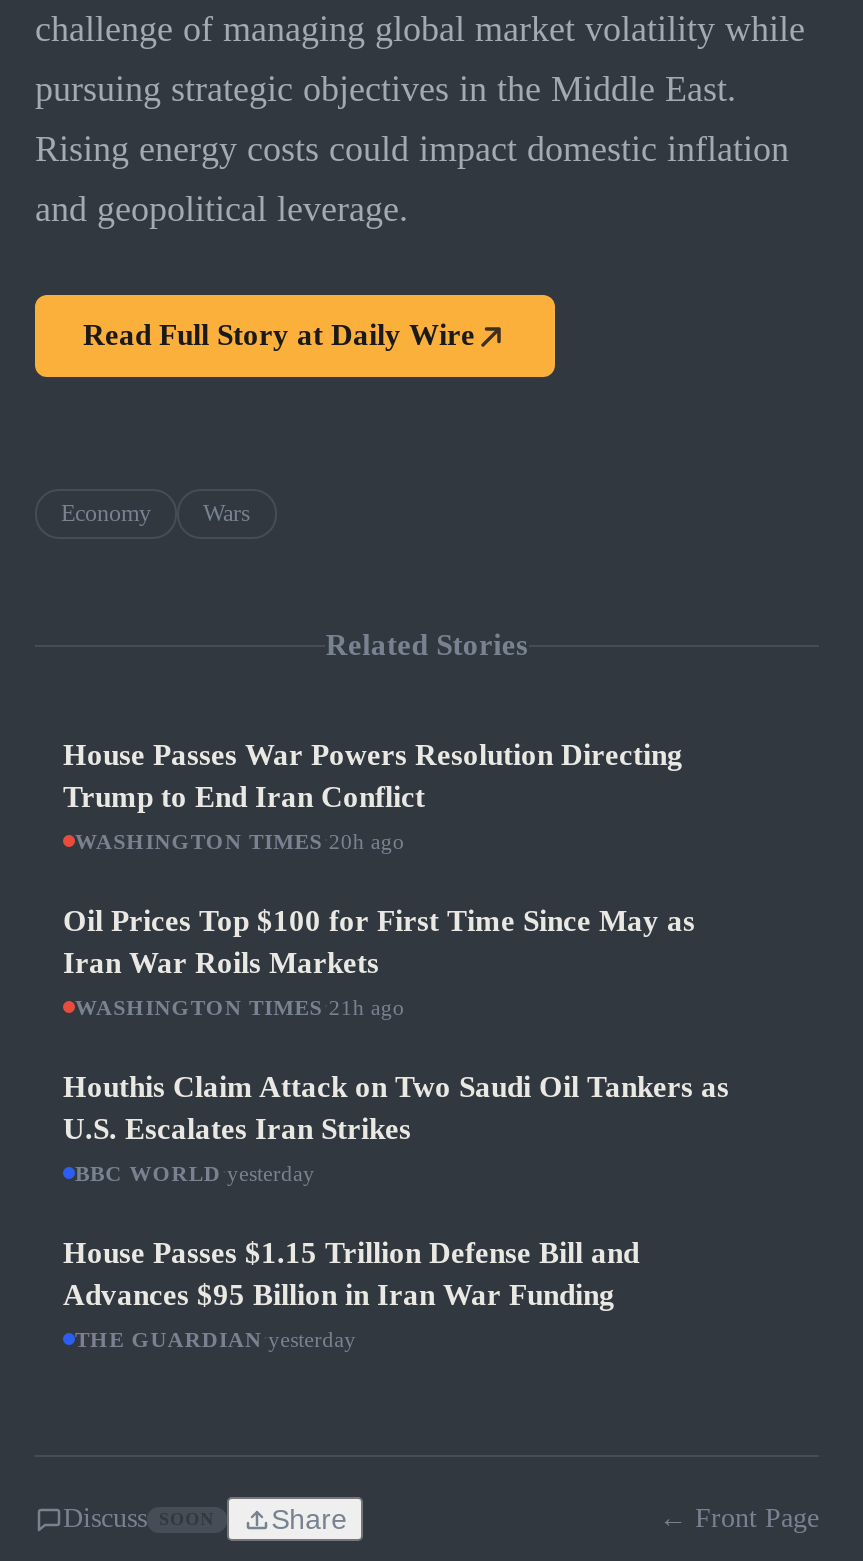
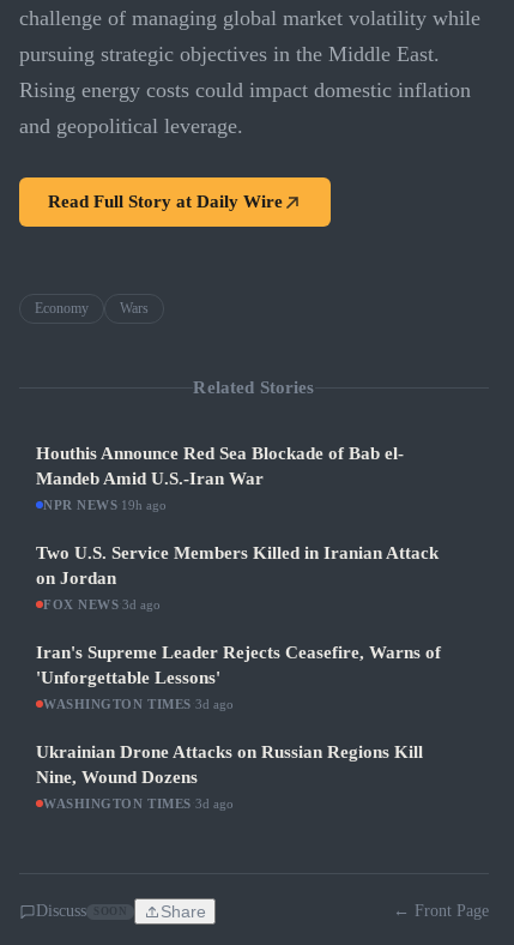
[63,740,683,814] House Passes War Powers Resolution Directing | Trump to End Iran Conflict -> [36,444,404,488] Houthis Announce Red Sea Blockade of Bab el- | Mandeb Amid U.S.-Iran War
[75,830,405,854] WASHINGTON TIMES · 20h ago -> [43,498,167,512] NPR NEWS · 19h ago
[63,906,695,980] Oil Prices Top $100 for First Time Since May as | Iran War Roils Markets -> [36,544,439,588] Two U.S. Service Members Killed in Iranian Attack | on Jordan
[75,996,405,1020] WASHINGTON TIMES · 21h ago -> [43,598,161,612] FOX NEWS · 3d ago
[63,1072,729,1146] Houthis Claim Attack on Two Saudi Oil Tankers as | U.S. Escalates Iran Strikes -> [36,643,441,688] Iran's Supreme Leader Rejects Ceasefire, Warns of | 'Unforgettable Lessons'
[75,1162,315,1186] BBC WORLD · yesterday -> [43,697,233,712] WASHINGTON TIMES · 3d ago
[63,1238,639,1312] House Passes $1.15 Trillion Defense Bill and | Advances $95 Billion in Iran War Funding -> [36,743,423,787] Ukrainian Drone Attacks on Russian Regions Kill | Nine, Wound Dozens
[75,1328,356,1352] THE GUARDIAN · yesterday -> [43,797,233,811] WASHINGTON TIMES · 3d ago

